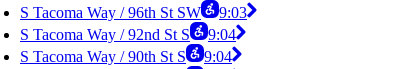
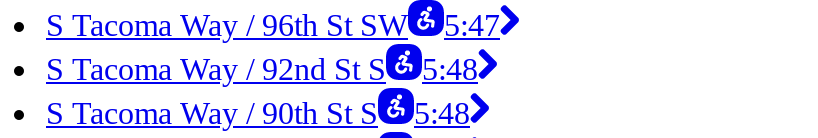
[20,4,247,21] S Tacoma Way / 96th St SW 9:03 -> [46,8,500,42] S Tacoma Way / 96th St SW 5:47
[20,26,236,43] S Tacoma Way / 92nd St S 9:04 -> [46,52,478,86] S Tacoma Way / 92nd St S 5:48
[20,48,232,65] S Tacoma Way / 90th St S 9:04 -> [46,96,470,130] S Tacoma Way / 90th St S 5:48

